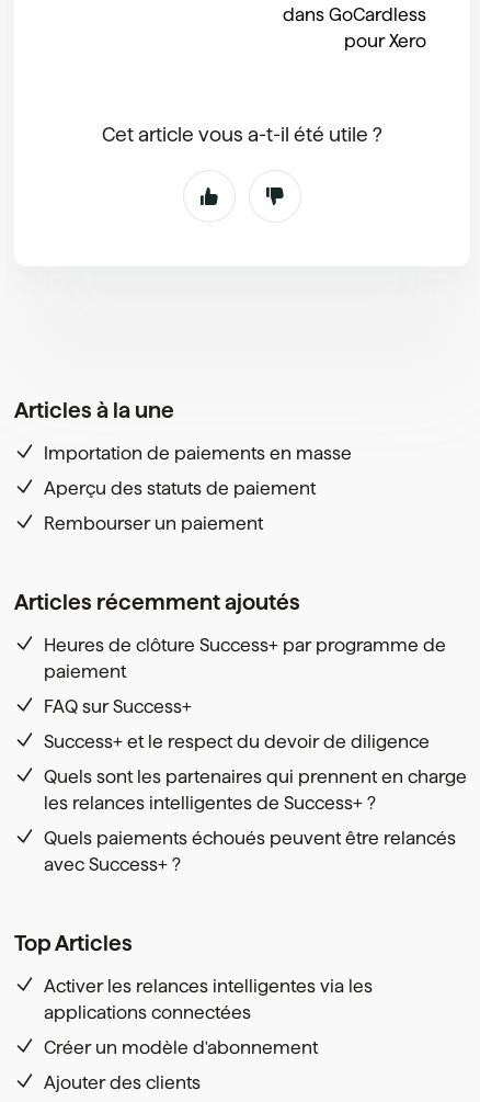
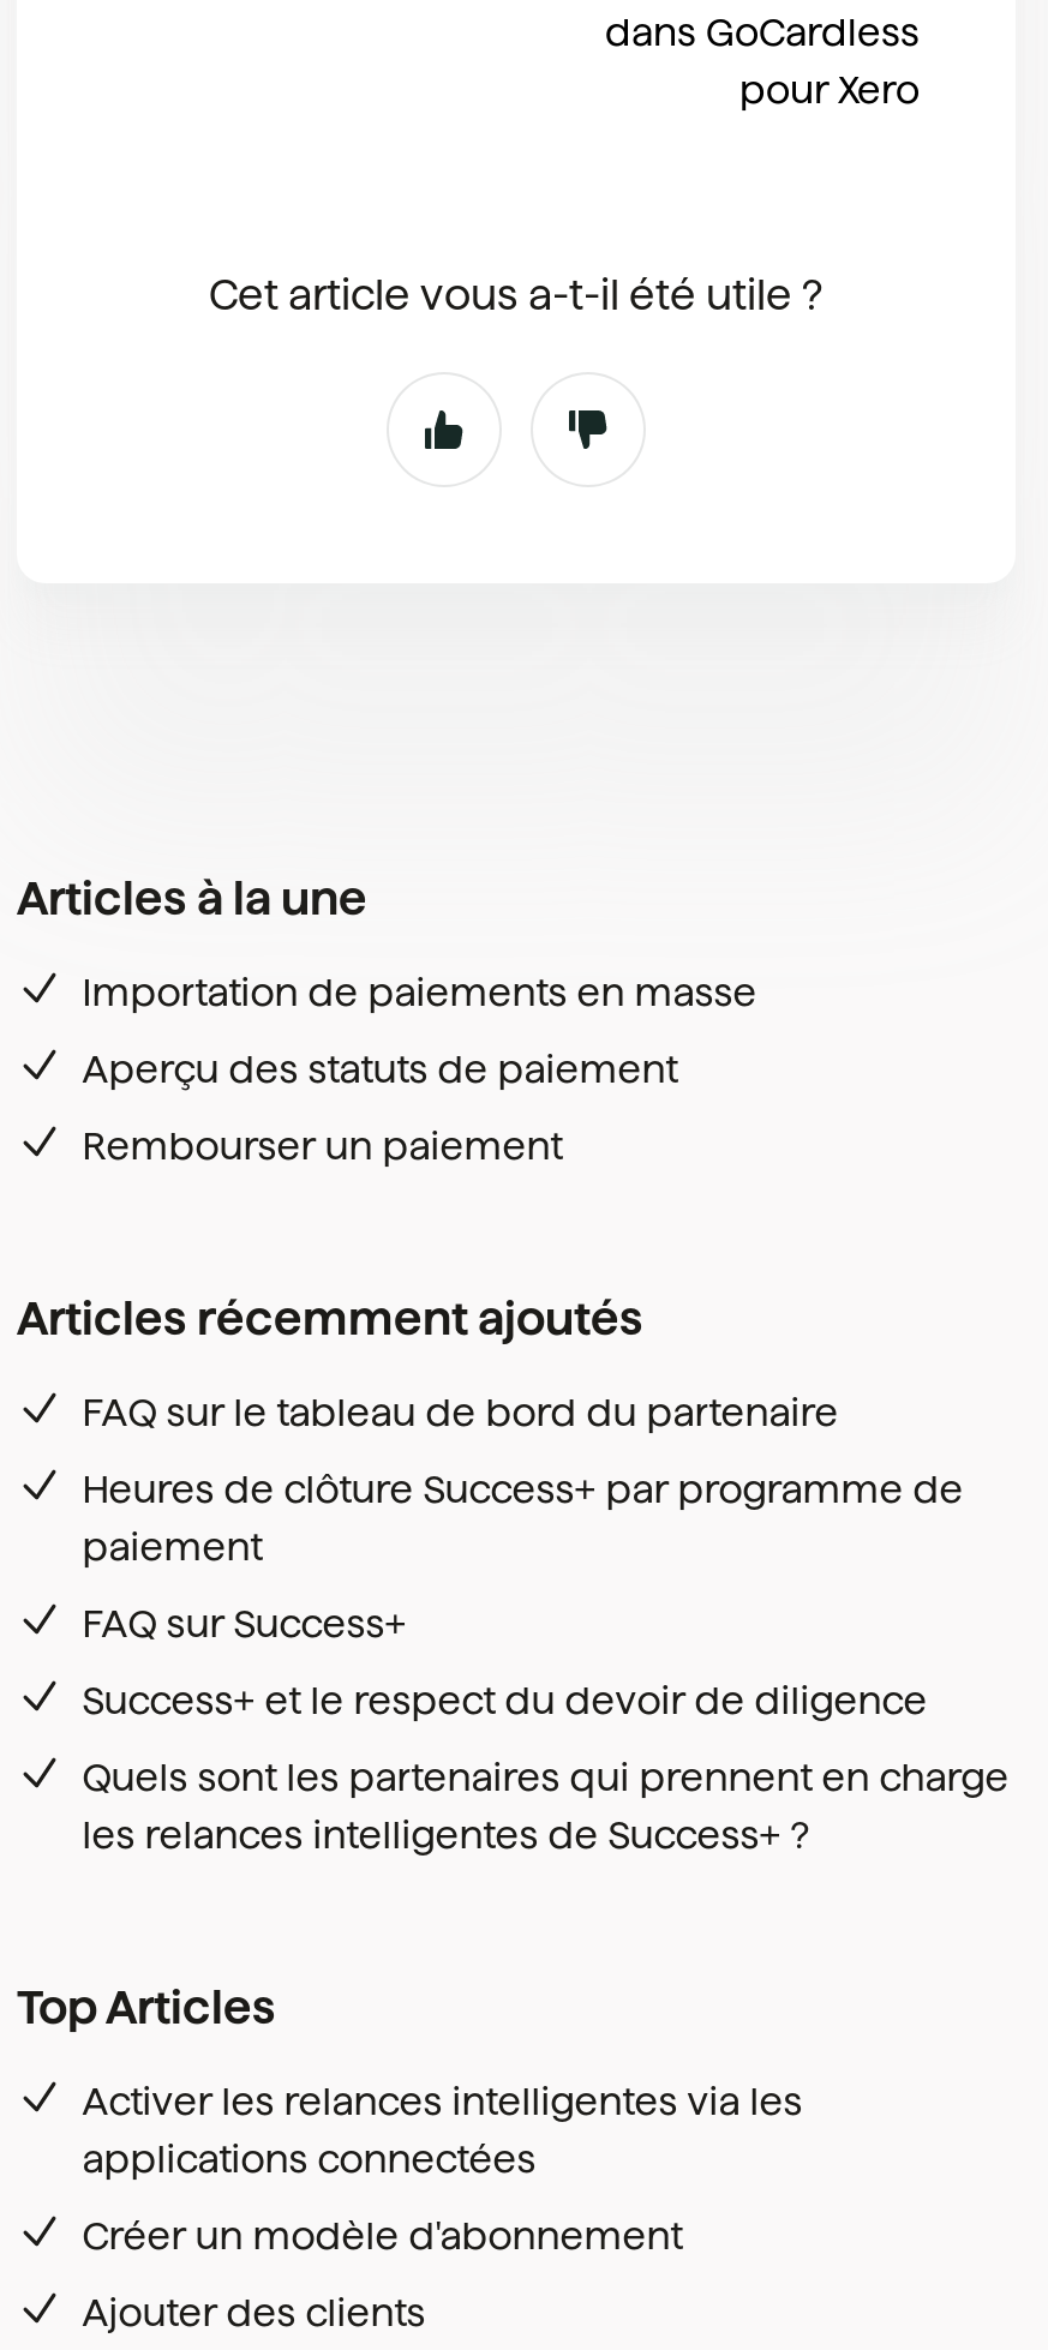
none -> [82,1392,838,1433] FAQ sur le tableau de bord du partenaire
moved [44,636,467,813] -> [82,1469,1009,1856]: Heures de clôture Success+ par programme de | paiement | FAQ sur Success+ | Success+ et le respect du devoir de diligence | Quels sont les partenaires qui prennent en charge | les relances intelligentes de Success+ ?
[44,829,456,874] Quels paiements échoués peuvent être relancés | avec Success+ ? -> none

